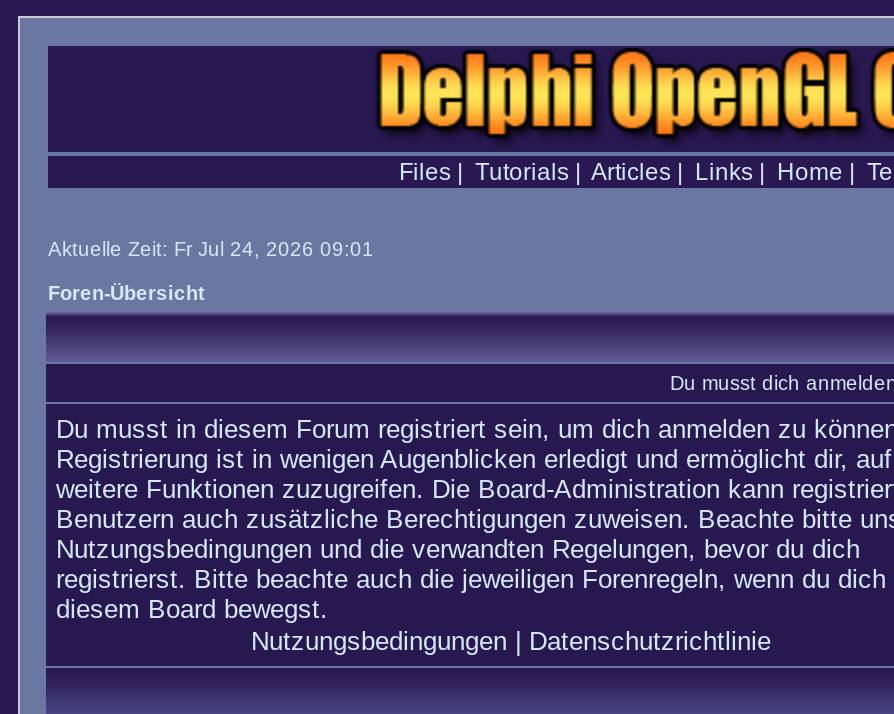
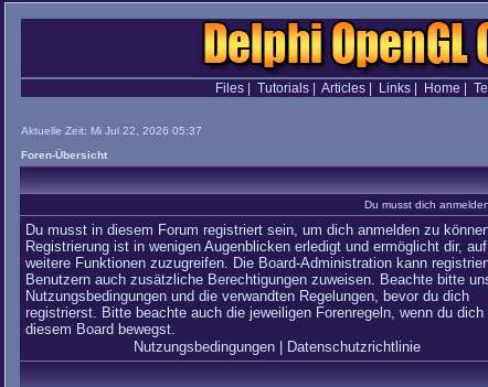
[48,238,374,260] Aktuelle Zeit: Fr Jul 24, 2026 09:01 -> [21,125,202,137] Aktuelle Zeit: Mi Jul 22, 2026 05:37

